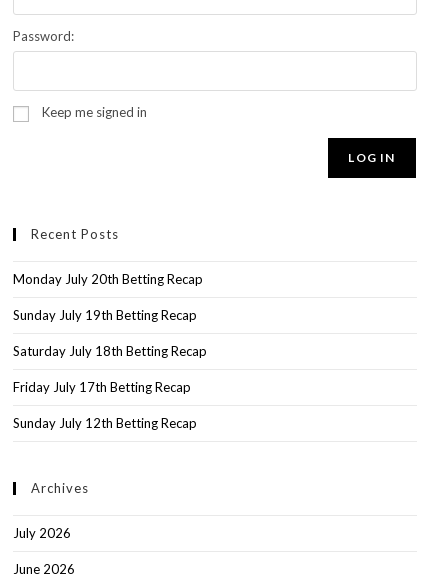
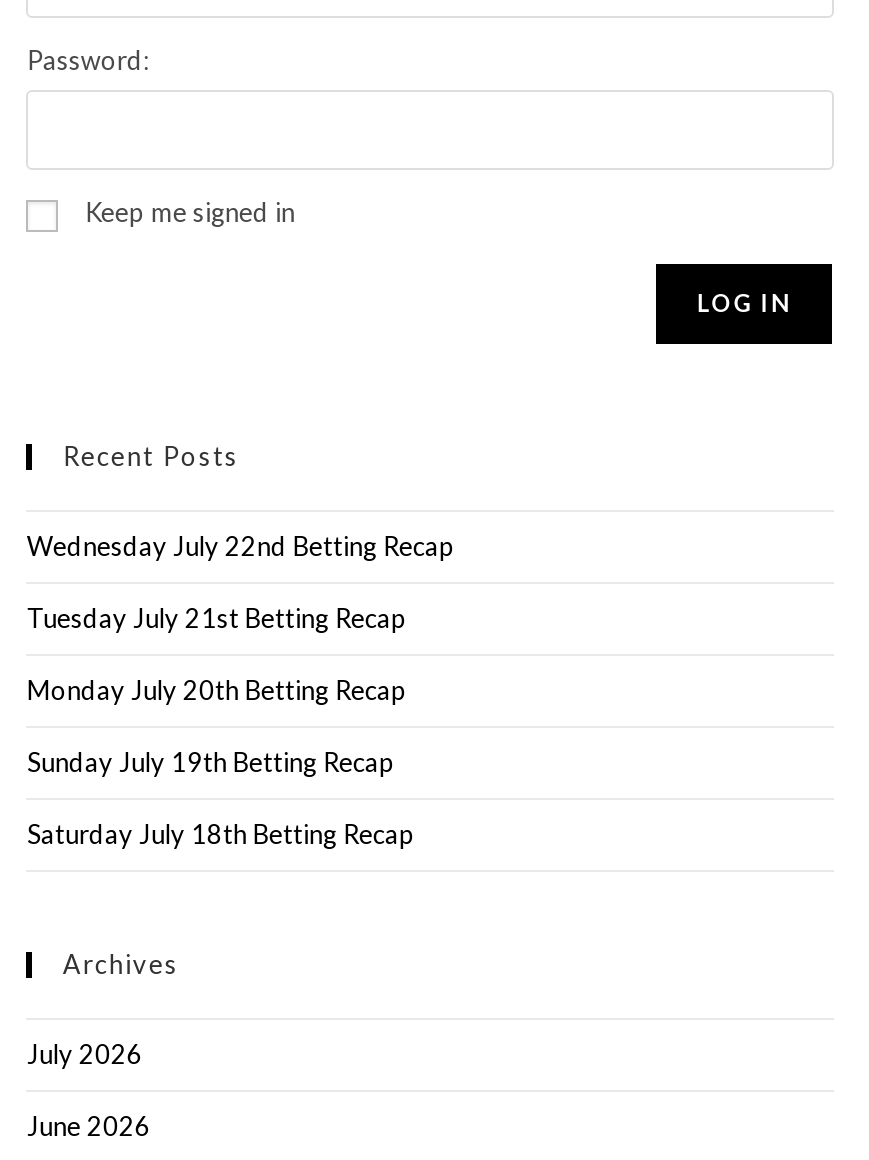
none -> [27,531,455,635] Wednesday July 22nd Betting Recap | Tuesday July 21st Betting Recap
moved [13,271,207,359] -> [27,675,415,851]: Monday July 20th Betting Recap | Sunday July 19th Betting Recap | Saturday July 18th Betting Recap
[13,379,197,431] Friday July 17th Betting Recap | Sunday July 12th Betting Recap -> none

